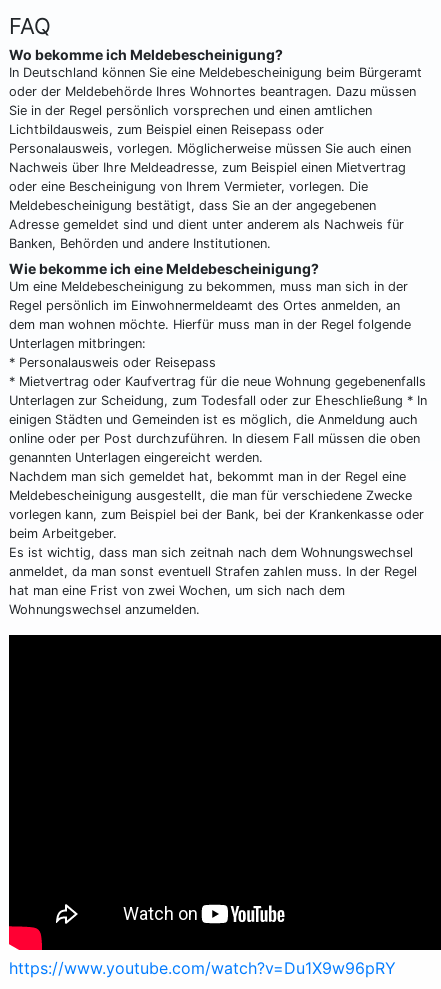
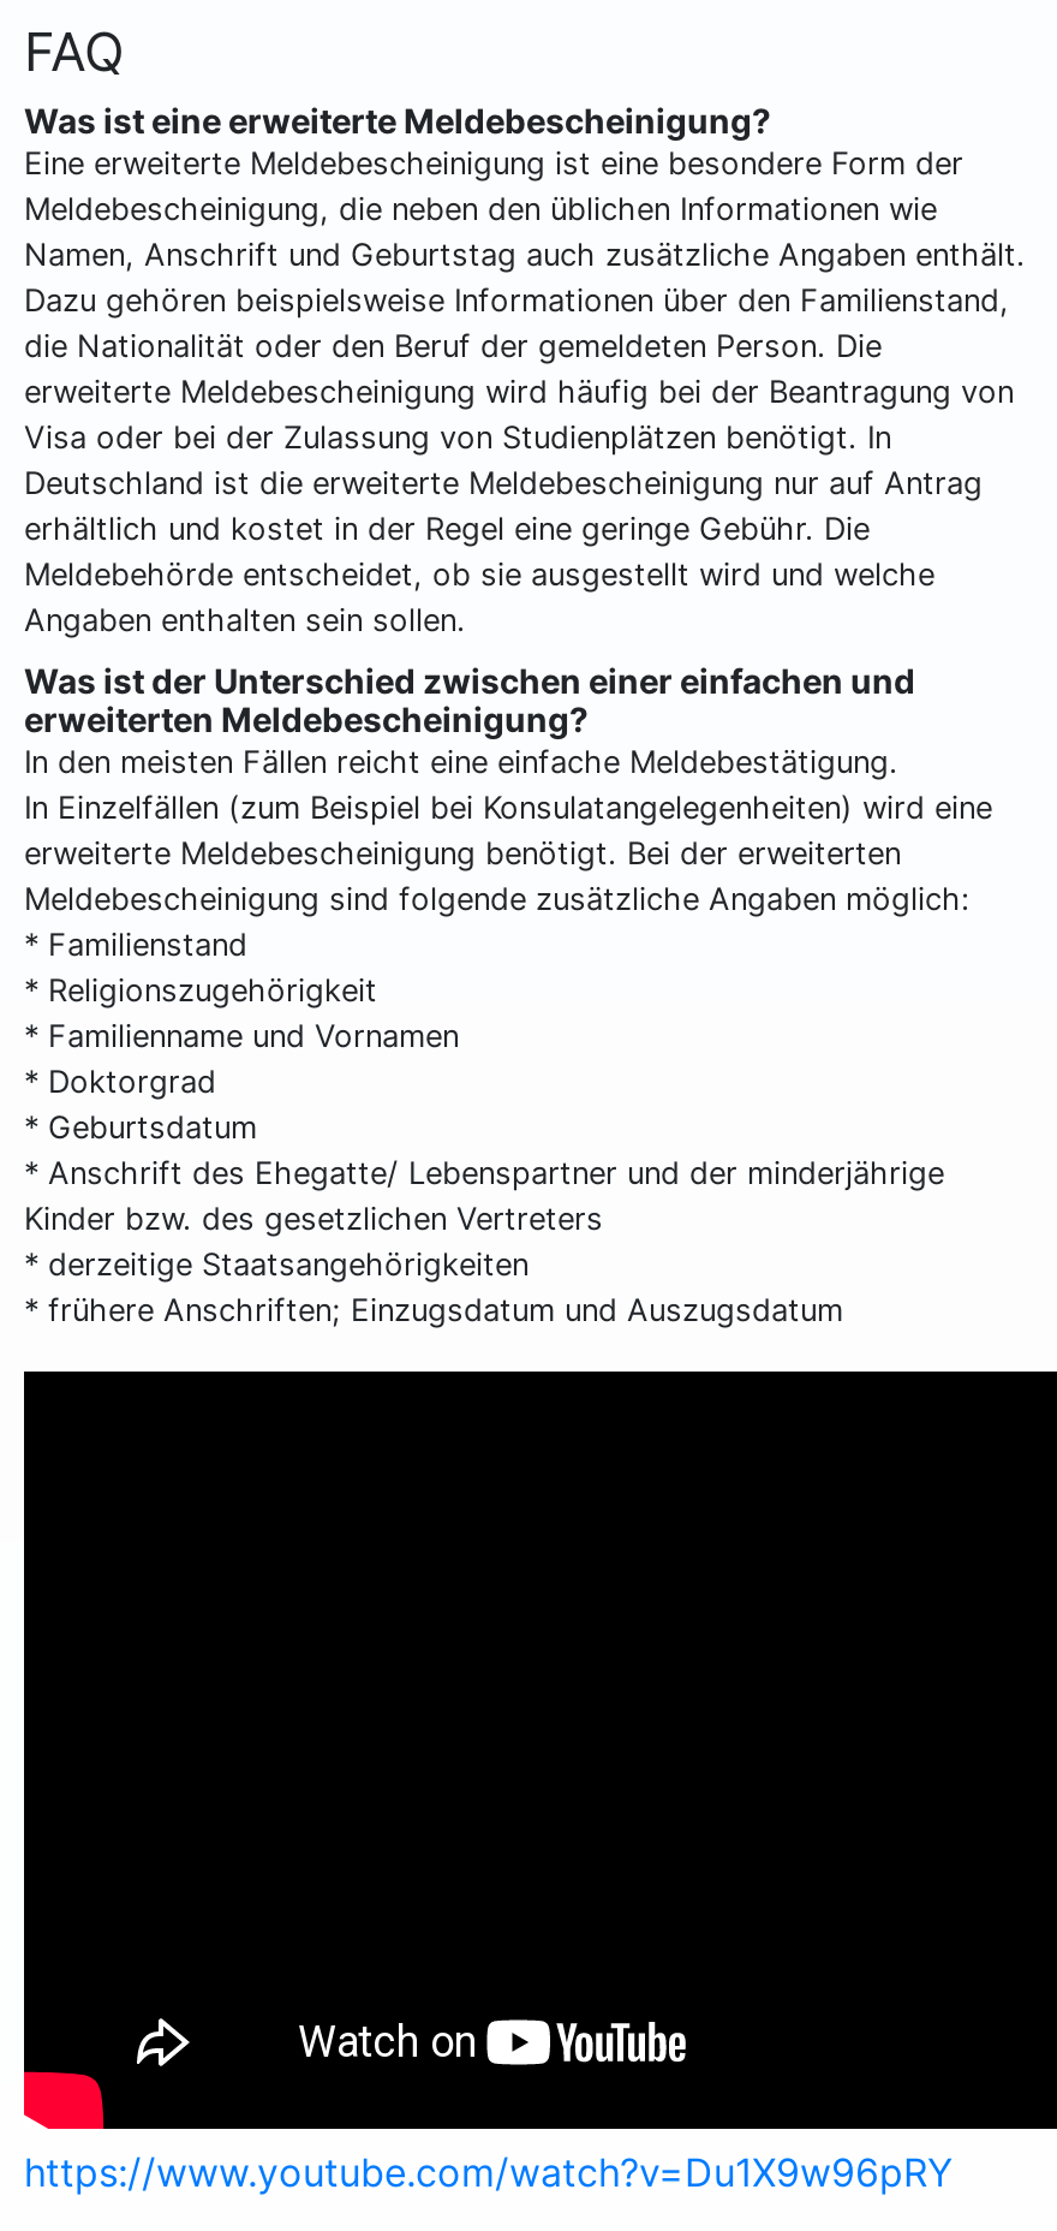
[9,46,422,251] Wo bekomme ich Meldebescheinigung? | In Deutschland können Sie eine Meldebescheinigung beim Bürgeramt | oder der Meldebehörde Ihres Wohnortes beantragen. Dazu müssen | Sie in der Regel persönlich vorsprechen und einen amtlichen | Lichtbildausweis, zum Beispiel einen Reisepass oder | Personalausweis, vorlegen. Möglicherweise müssen Sie auch einen | Nachweis über Ihre Meldeadresse, zum Beispiel einen Mietvertrag | oder eine Bescheinigung von Ihrem Vermieter, vorlegen. Die | Meldebescheinigung bestätigt, dass Sie an der angegebenen | Adresse gemeldet sind und dient unter anderem als Nachweis für | Banken, Behörden und andere Institutionen. -> [24,100,1026,639] Was ist eine erweiterte Meldebescheinigung? | Eine erweiterte Meldebescheinigung ist eine besondere Form der | Meldebescheinigung, die neben den üblichen Informationen wie | Namen, Anschrift und Geburtstag auch zusätzliche Angaben enthält. | Dazu gehören beispielsweise Informationen über den Familienstand, | die Nationalität oder den Beruf der gemeldeten Person. Die | erweiterte Meldebescheinigung wird häufig bei der Beantragung von | Visa oder bei der Zulassung von Studienplätzen benötigt. In | Deutschland ist die erweiterte Meldebescheinigung nur auf Antrag | erhältlich und kostet in der Regel eine geringe Gebühr. Die | Meldebehörde entscheidet, ob sie ausgestellt wird und welche | Angaben enthalten sein sollen.
[9,260,427,617] Wie bekomme ich eine Meldebescheinigung? | Um eine Meldebescheinigung zu bekommen, muss man sich in der | Regel persönlich im Einwohnermeldeamt des Ortes anmelden, an | dem man wohnen möchte. Hierfür muss man in der Regel folgende | Unterlagen mitbringen: | * Personalausweis oder Reisepass | * Mietvertrag oder Kaufvertrag für die neue Wohnung gegebenenfalls | Unterlagen zur Scheidung, zum Todesfall oder zur Eheschließung * In | einigen Städten und Gemeinden ist es möglich, die Anmeldung auch | online oder per Post durchzuführen. In diesem Fall müssen die oben | genannten Unterlagen eingereicht werden. | Nachdem man sich gemeldet hat, bekommt man in der Regel eine | Meldebescheinigung ausgestellt, die man für verschiedene Zwecke | vorlegen kann, zum Beispiel bei der Bank, bei der Krankenkasse oder | beim Arbeitgeber. | Es ist wichtig, dass man sich zeitnah nach dem Wohnungswechsel | anmeldet, da man sonst eventuell Strafen zahlen muss. In der Regel | hat man eine Frist von zwei Wochen, um sich nach dem | Wohnungswechsel anzumelden. -> [24,660,992,1329] Was ist der Unterschied zwischen einer einfachen und | erweiterten Meldebescheinigung? | In den meisten Fällen reicht eine einfache Meldebestätigung. | In Einzelfällen (zum Beispiel bei Konsulatangelegenheiten) wird eine | erweiterte Meldebescheinigung benötigt. Bei der erweiterten | Meldebescheinigung sind folgende zusätzliche Angaben möglich: | * Familienstand | * Religionszugehörigkeit | * Familienname und Vornamen | * Doktorgrad | * Geburtsdatum | * Anschrift des Ehegatte/ Lebenspartner und der minderjährige | Kinder bzw. des gesetzlichen Vertreters | * derzeitige Staatsangehörigkeiten | * frühere Anschriften; Einzugsdatum und Auszugsdatum

